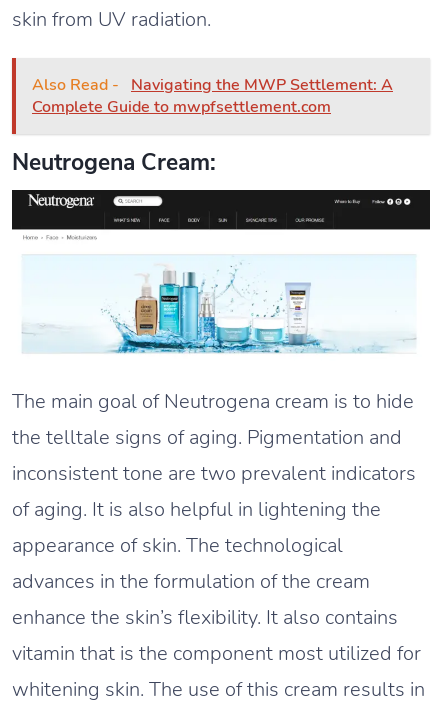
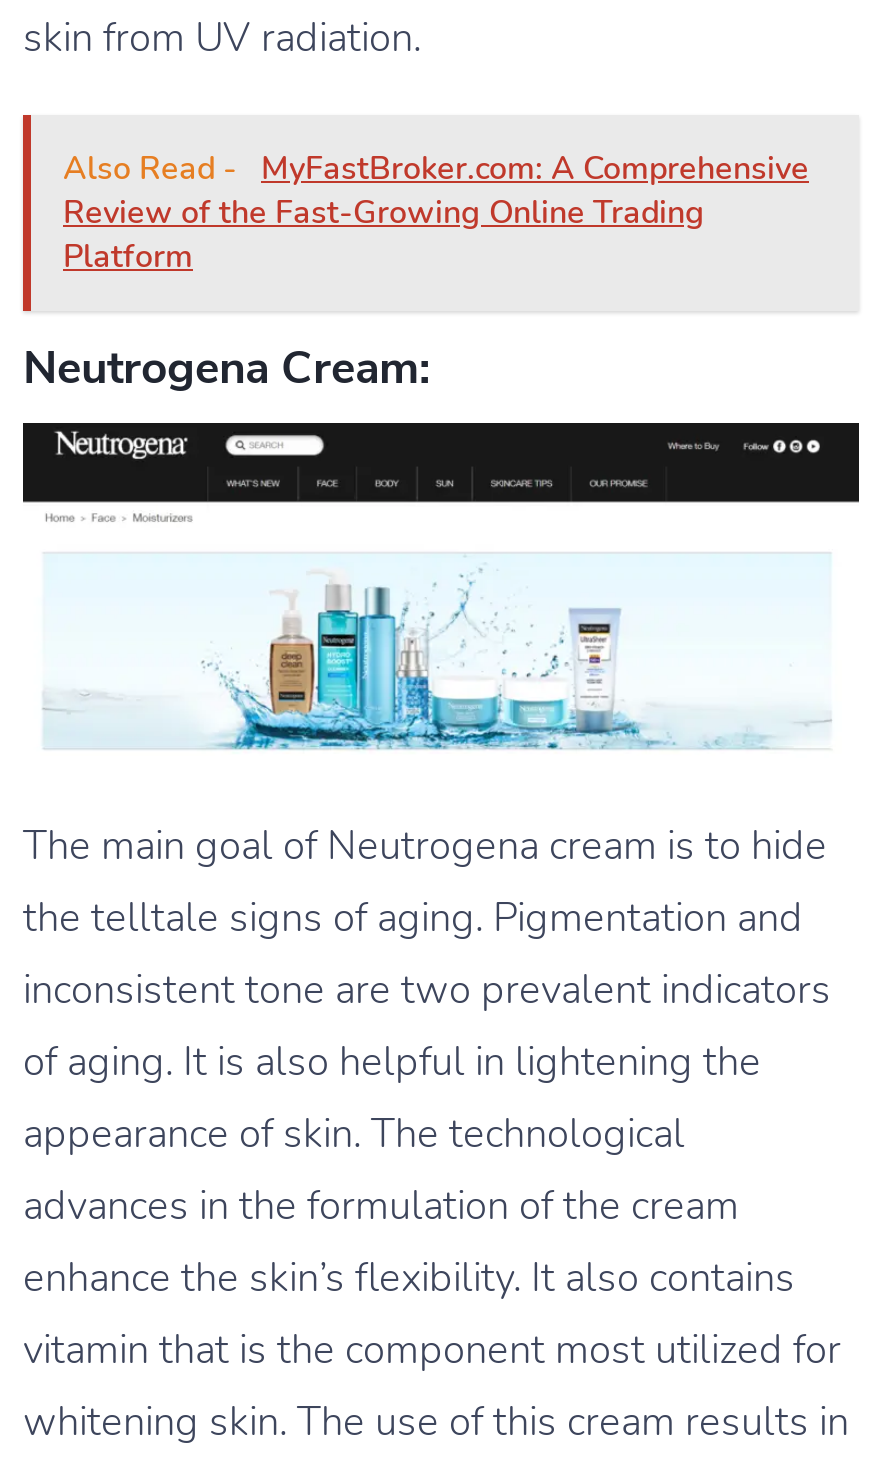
[32,73,393,117] Also Read - Navigating the MWP Settlement: A | Complete Guide to mwpfsettlement.com -> [63,147,809,279] Also Read - MyFastBroker.com: A Comprehensive | Review of the Fast-Growing Online Trading | Platform

